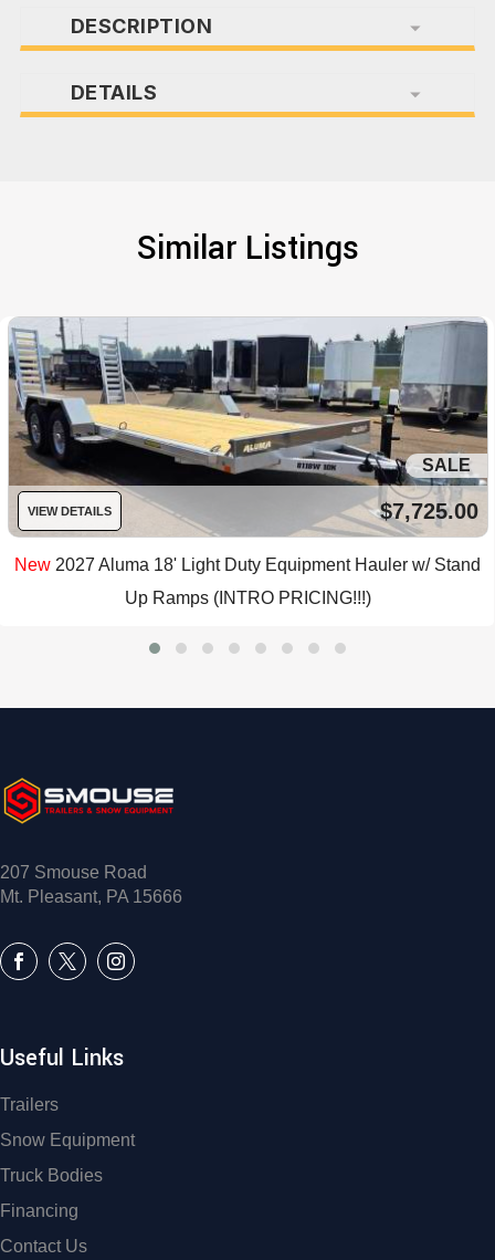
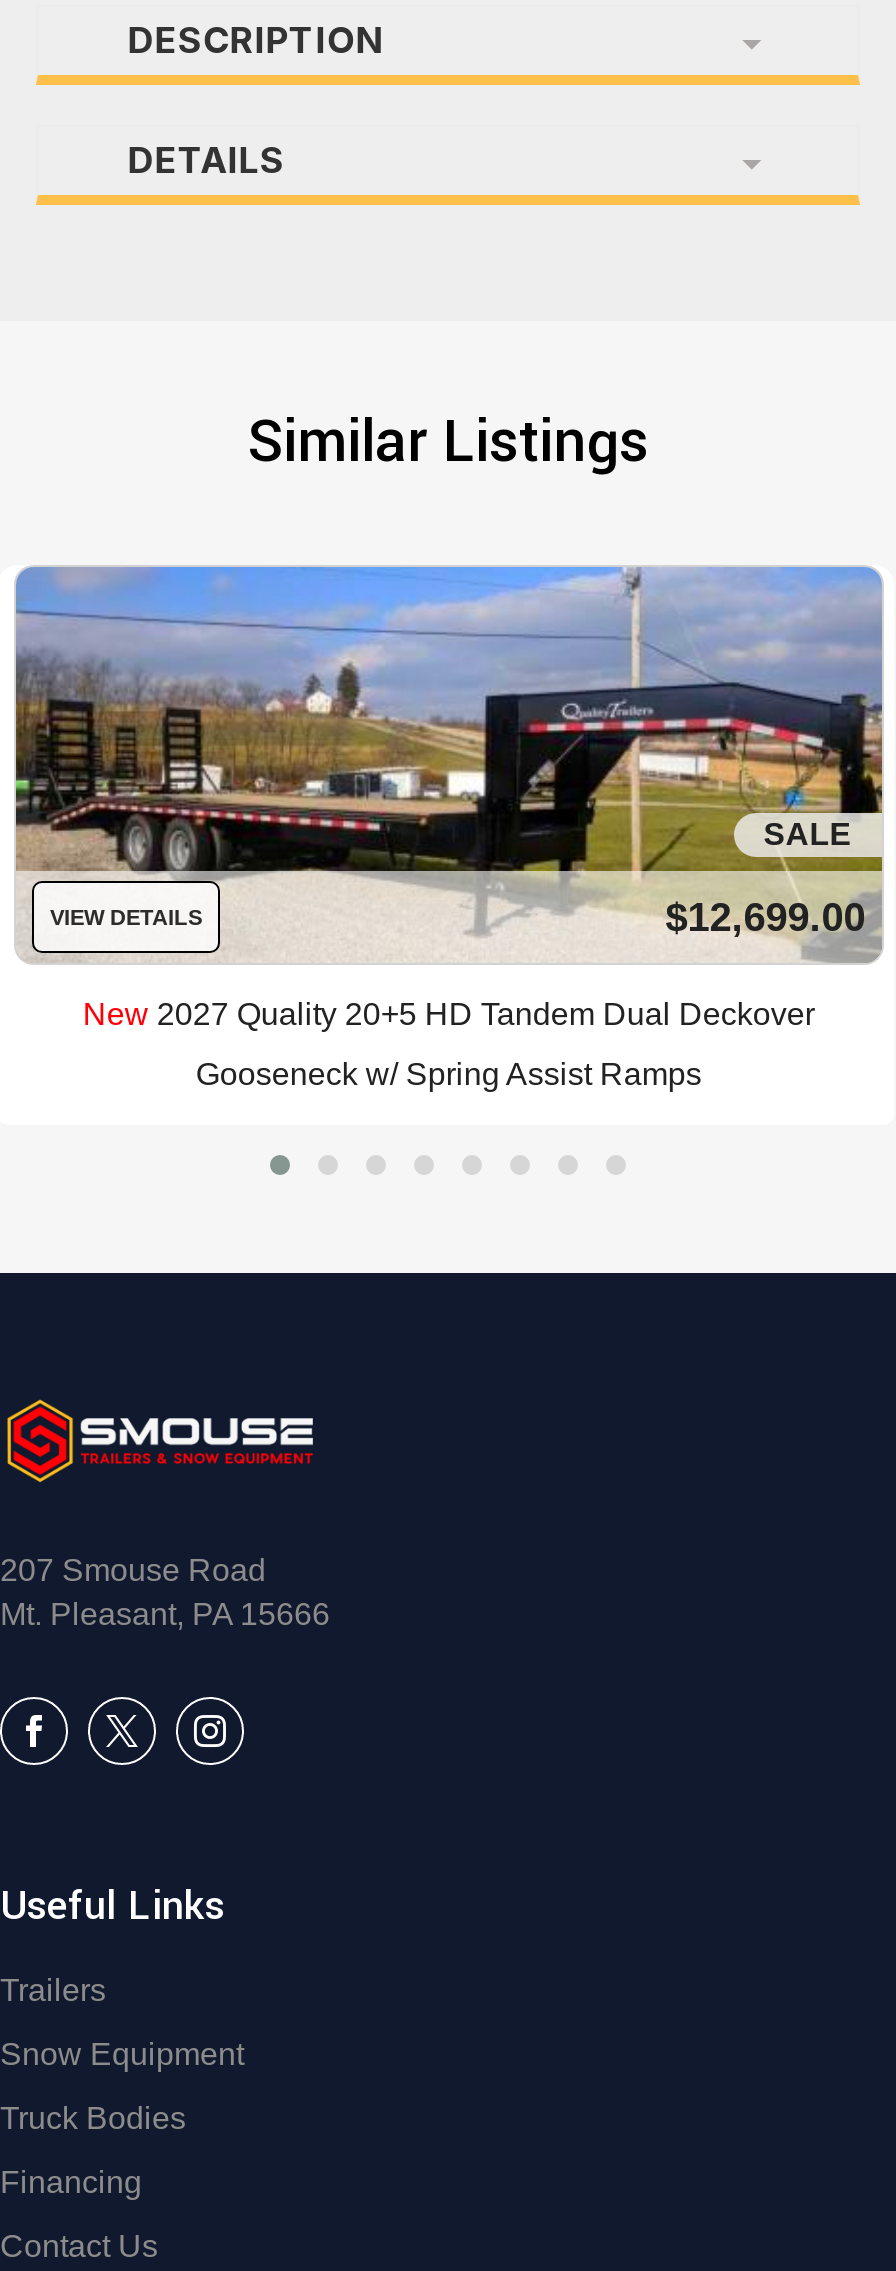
[8,317,488,537] [image] | $7,725.00 -> [14,565,884,963] [image] | $12,699.00
[15,555,481,574] New 2027 Aluma 18' Light Duty Equipment Hauler w/ Stand -> [83,996,815,1030] New 2027 Quality 20+5 HD Tandem Dual Deckover
[125,588,371,607] Up Ramps (INTRO PRICING!!!) -> [196,1056,702,1090] Gooseneck w/ Spring Assist Ramps

